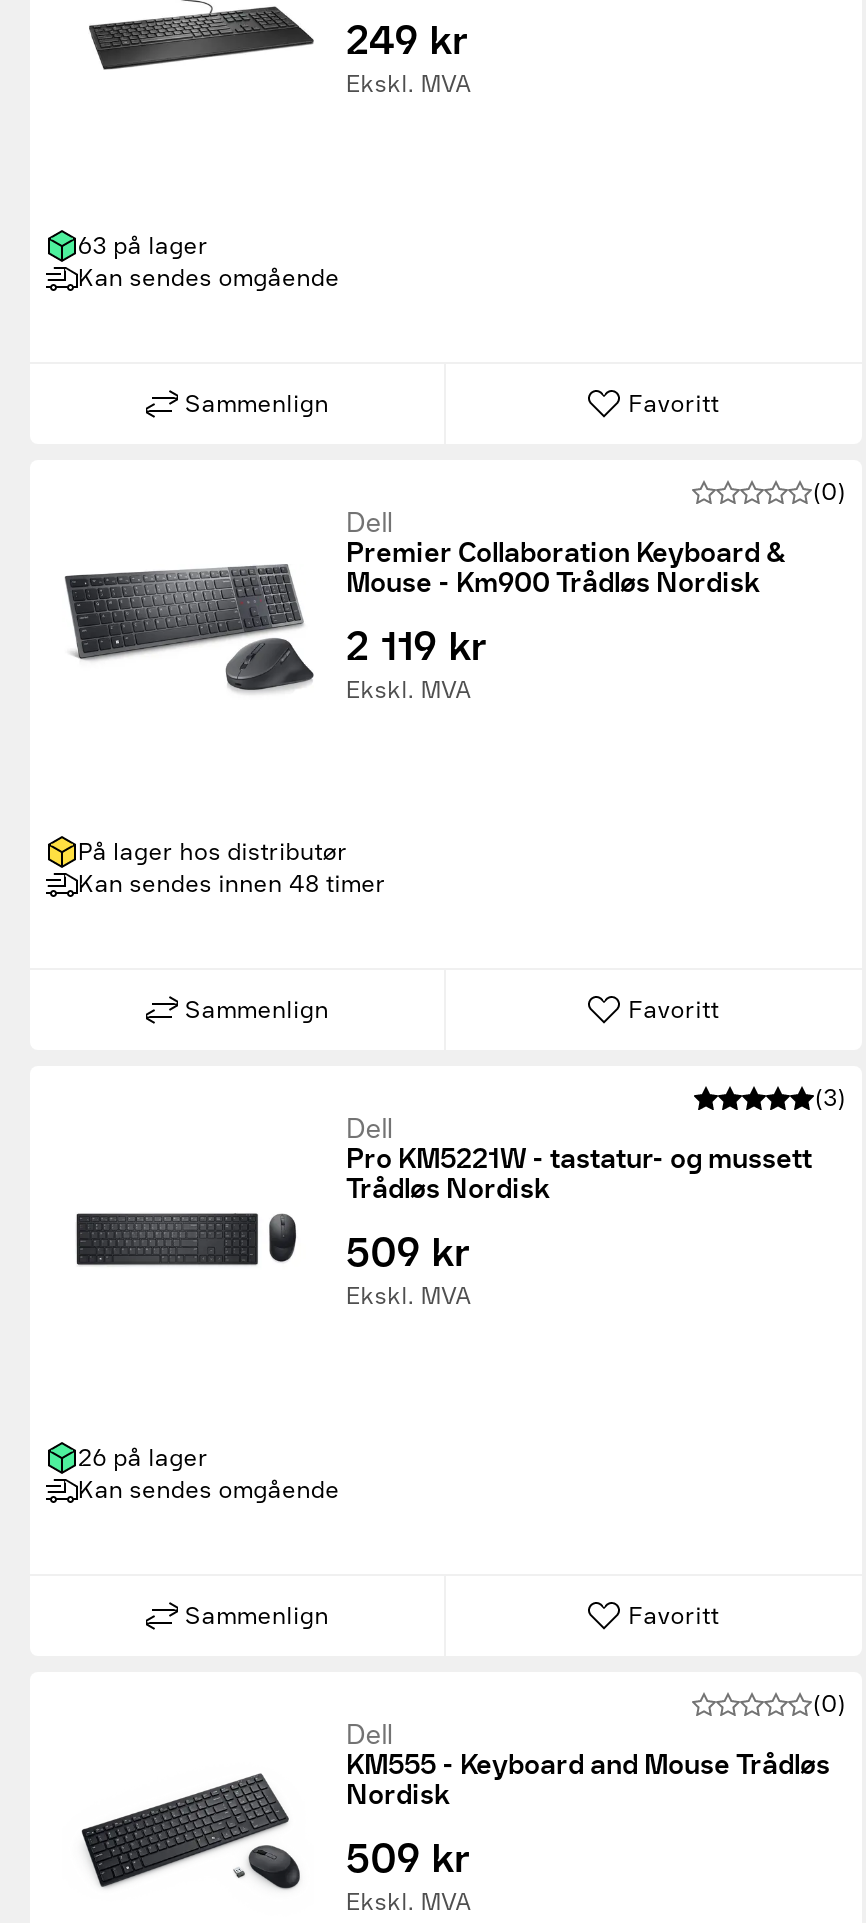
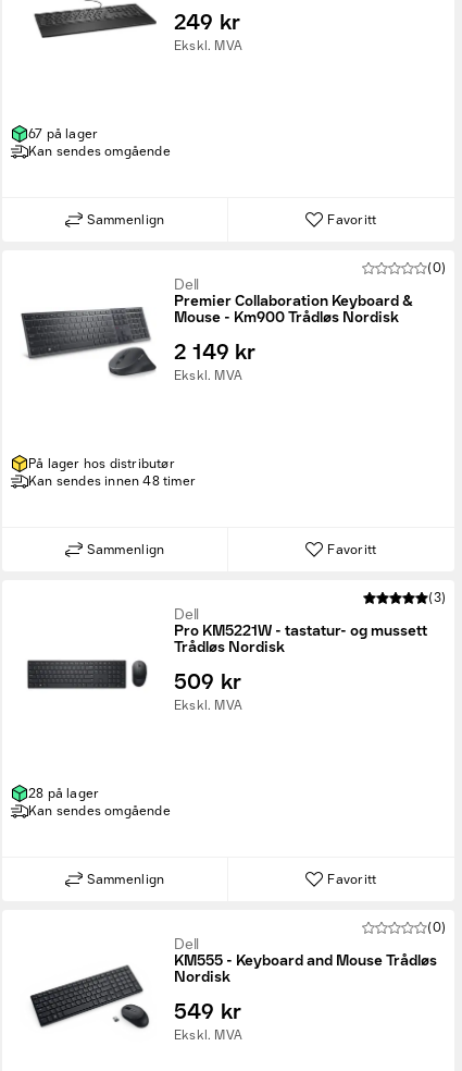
[78,233,208,261] 63 på lager -> [28,127,98,142] 67 på lager
[346,621,487,669] 2 119 kr -> [174,338,256,364] 2 149 kr
[78,1445,208,1473] 26 på lager -> [28,786,99,802] 28 på lager
[346,1833,470,1881] 509 kr -> [174,998,242,1024] 549 kr

